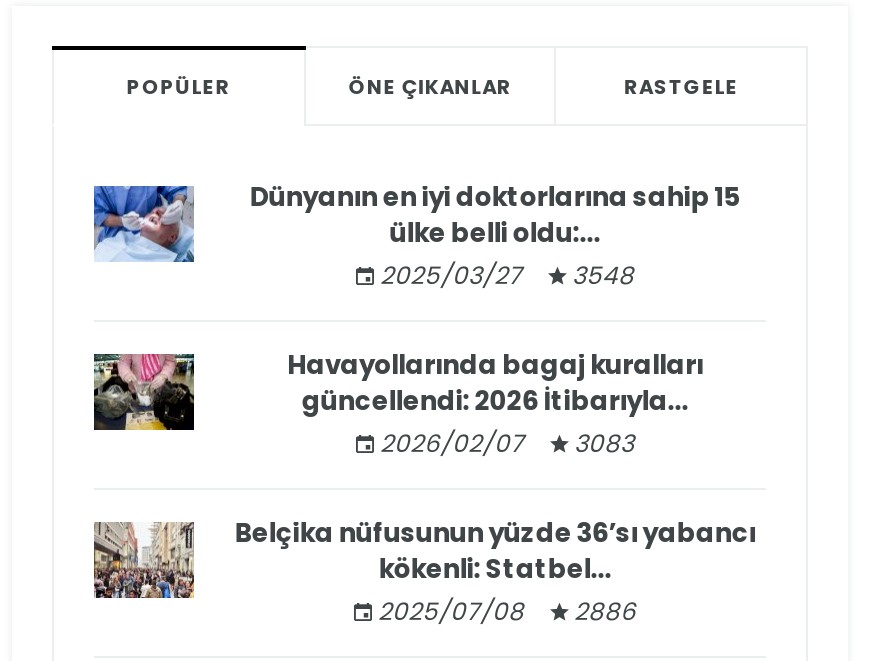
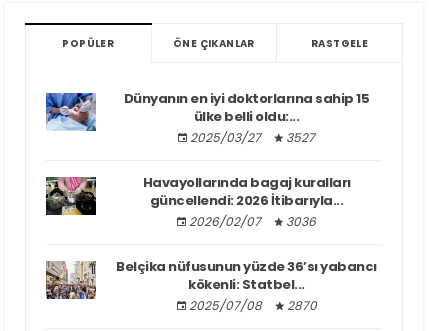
[374,258,634,292] 2025/03/27 3548 -> [187,129,315,146] 2025/03/27 3527
[374,426,634,460] 2026/02/07 3083 -> [186,213,316,230] 2026/02/07 3036
[372,594,636,628] 2025/07/08 2886 -> [185,297,316,314] 2025/07/08 2870

